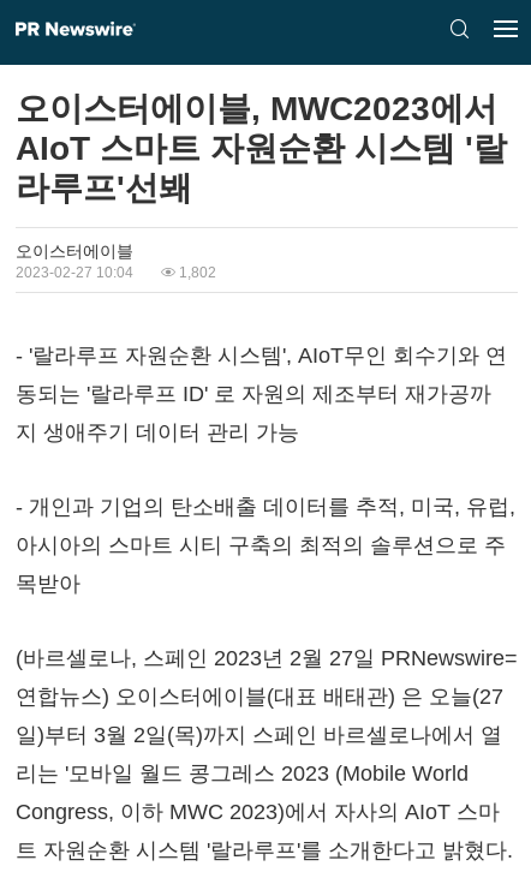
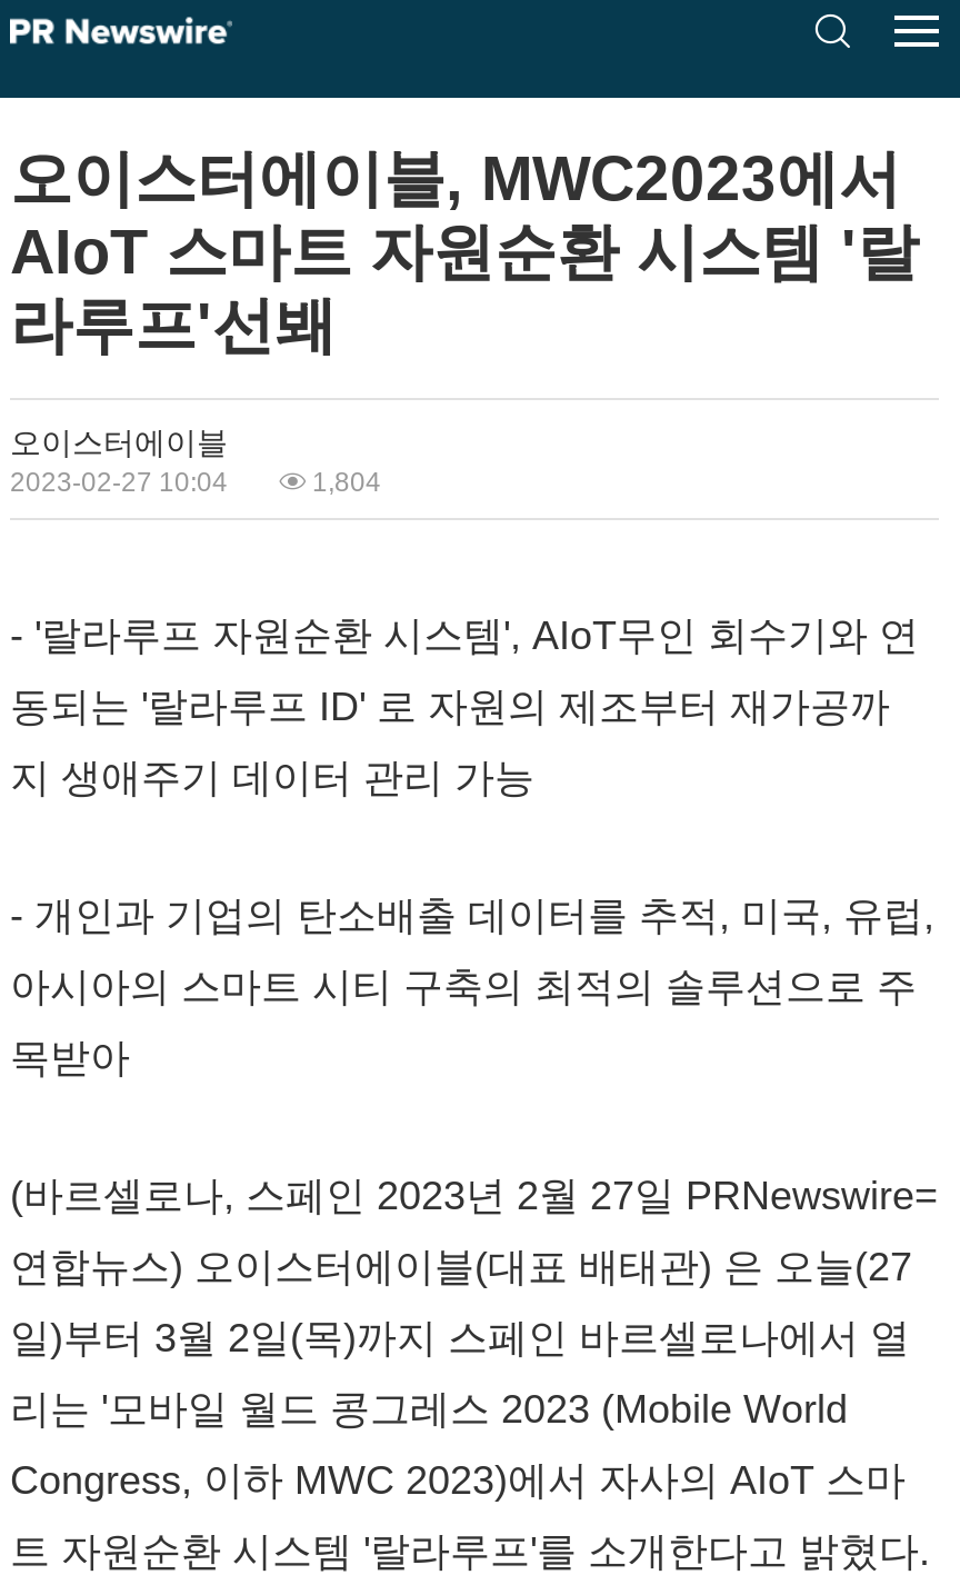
[175,264,216,281] 1,802 -> [306,467,381,498] 1,804

